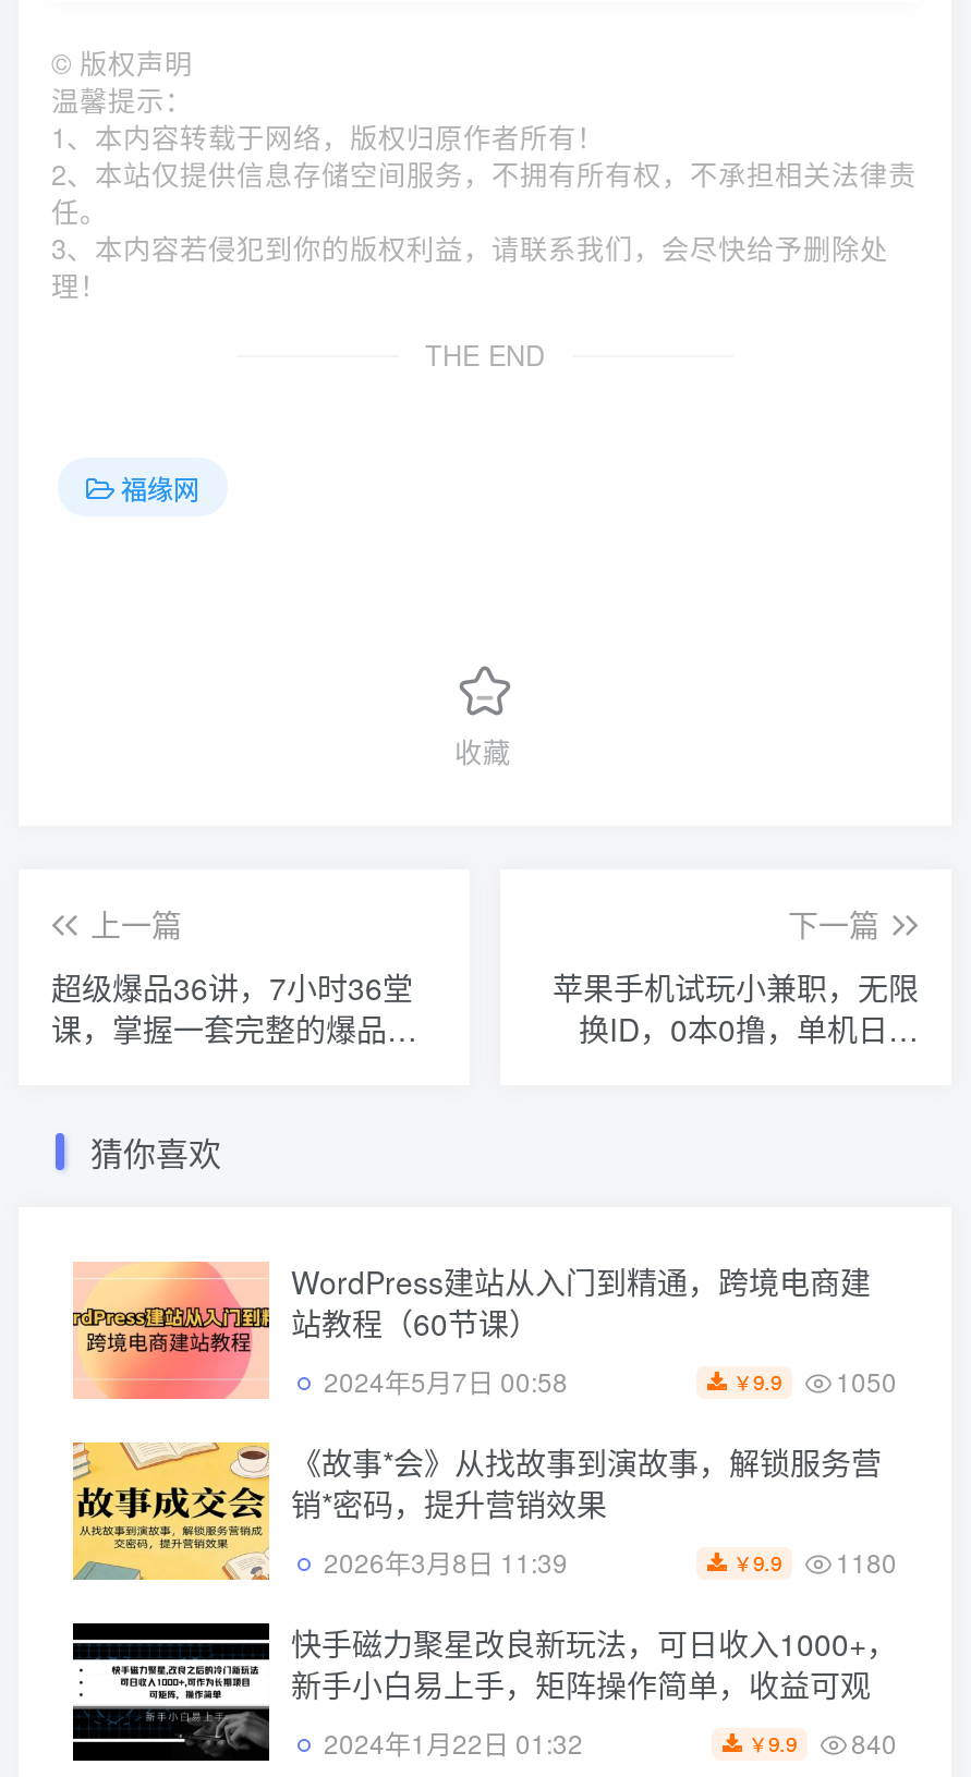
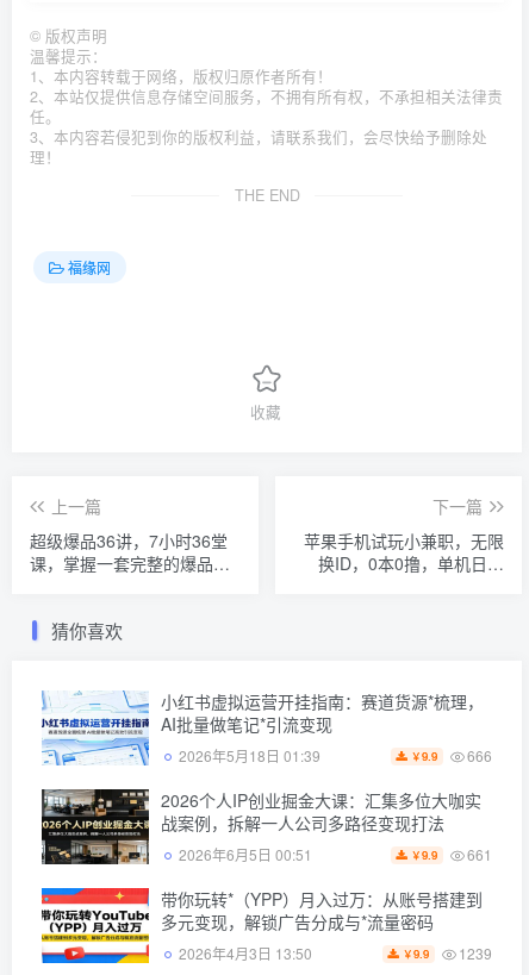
[71,1259,871,1401] [image] | WordPress建站从入门到精通，跨境电商建 | 站教程（60节课） | 2024年5月7日 00:58 -> [41,689,484,767] [image] | 小红书虚拟运营开挂指南：赛道货源*梳理， | AI批量做笔记*引流变现 | 2026年5月18日 01:39
[733,1362,897,1399] ￥9.9 1050 -> [411,745,492,765] ￥9.9 666
[71,1440,882,1582] [image] | 《故事*会》从找故事到演故事，解锁服务营 | 销*密码，提升营销效果 | 2026年3月8日 11:39 -> [41,788,481,865] [image] | 2026个人IP创业掘金大课：汇集多位大咖实 | 战案例，拆解一人公司多路径变现打法 | 2026年6月5日 00:51
[733,1543,897,1580] ￥9.9 1180 -> [411,844,492,864] ￥9.9 661
[71,1621,897,1763] [image] | 快手磁力聚星改良新玩法，可日收入1000+， | 新手小白易上手，矩阵操作简单，收益可观 | 2024年1月22日 01:32 -> [41,887,483,964] [image] | 带你玩转*（YPP）月入过万：从账号搭建到 | 多元变现，解锁广告分成与*流量密码 | 2026年4月3日 13:50
[749,1723,897,1760] ￥9.9 840 -> [403,943,492,963] ￥9.9 1239

